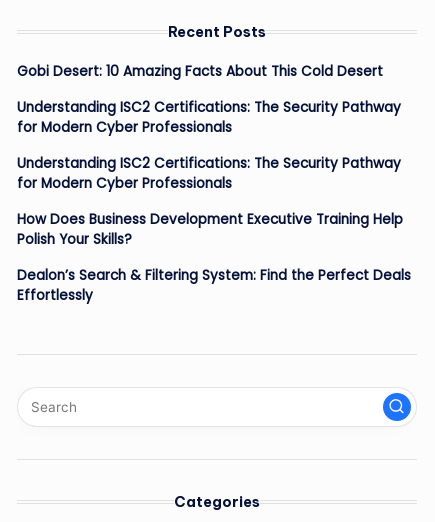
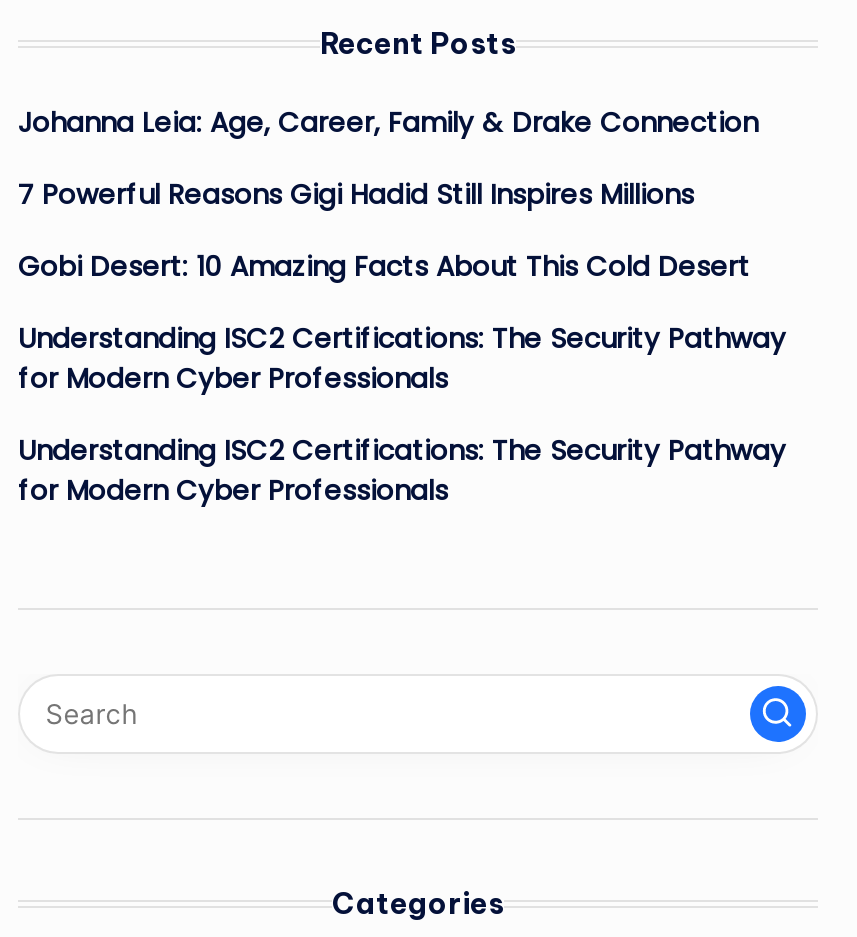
none -> [18,103,758,213] Johanna Leia: Age, Career, Family & Drake Connection | 7 Powerful Reasons Gigi Hadid Still Inspires Millions
moved [17,62,401,193] -> [18,247,786,509]: Gobi Desert: 10 Amazing Facts About This Cold Desert | Understanding ISC2 Certifications: The Security Pathway | for Modern Cyber Professionals | Understanding ISC2 Certifications: The Security Pathway | for Modern Cyber Professionals
[17,210,411,305] How Does Business Development Executive Training Help | Polish Your Skills? | Dealon’s Search & Filtering System: Find the Perfect Deals | Effortlessly -> none

